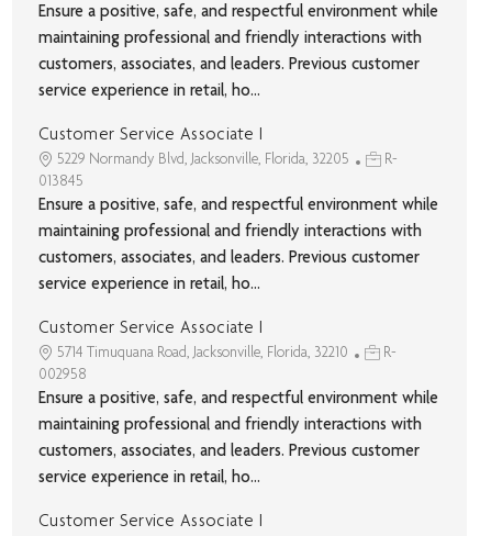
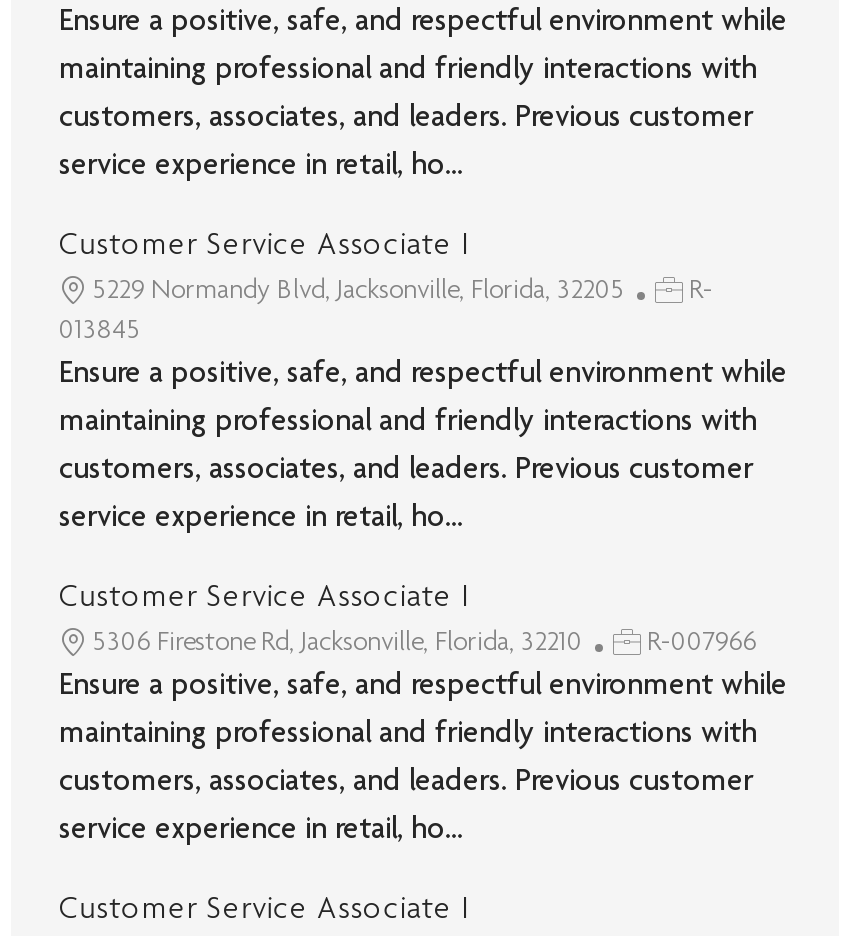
[38,346,397,383] 5714 Timuquana Road, Jacksonville, Florida, 32210 | R- | 002958 -> [93,630,757,658] 5306 Firestone Rd, Jacksonville, Florida, 32210 | R-007966

